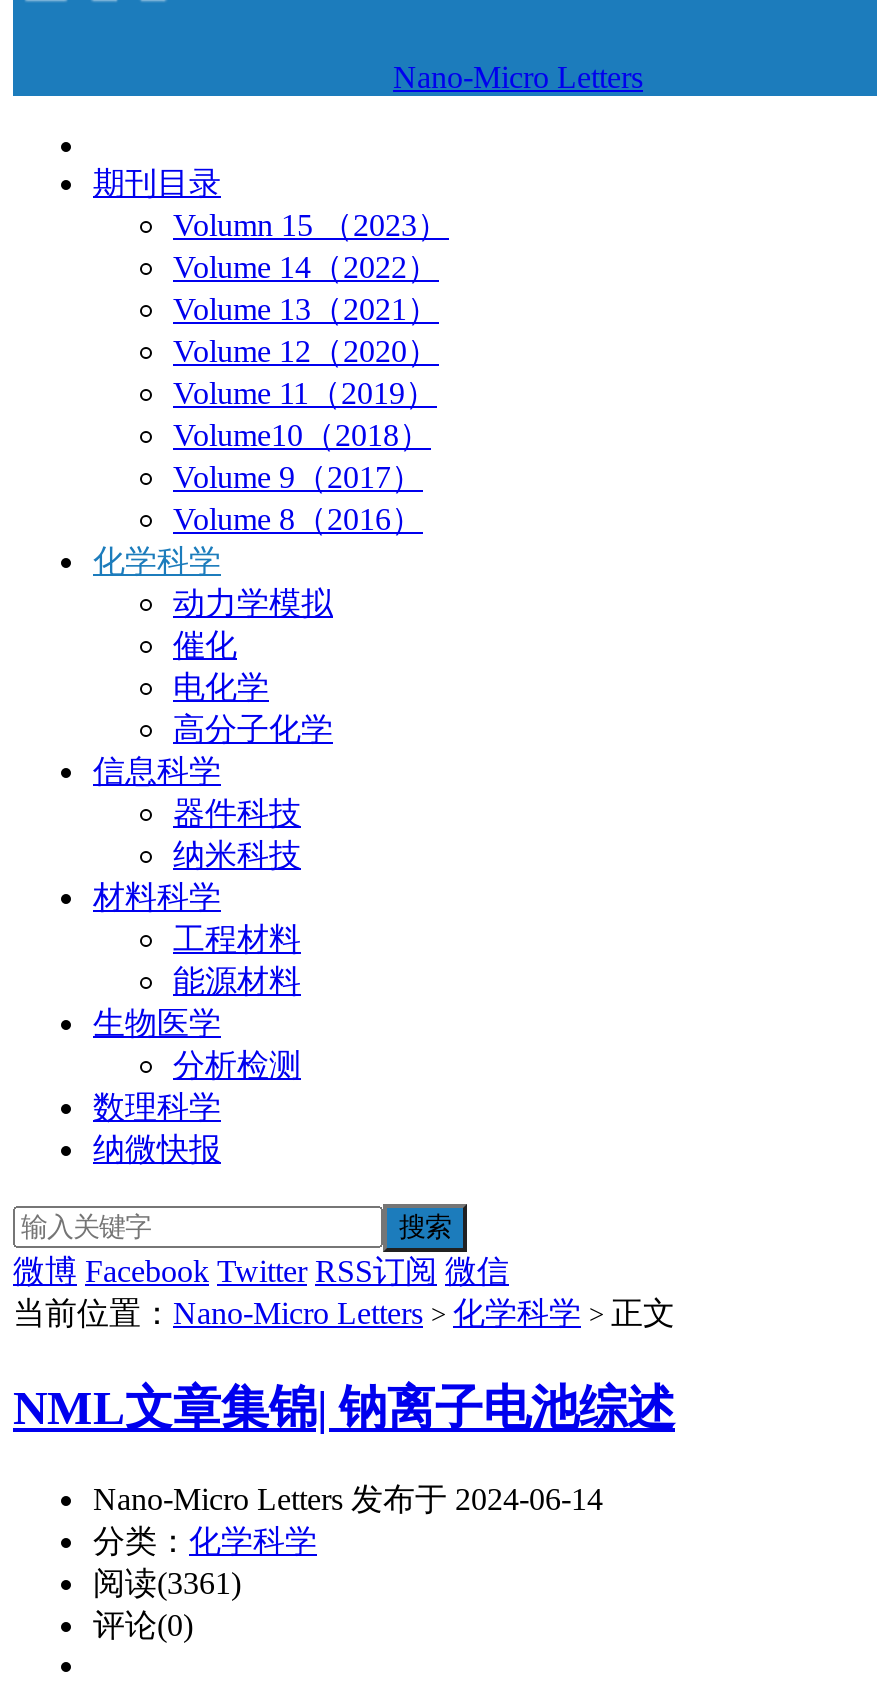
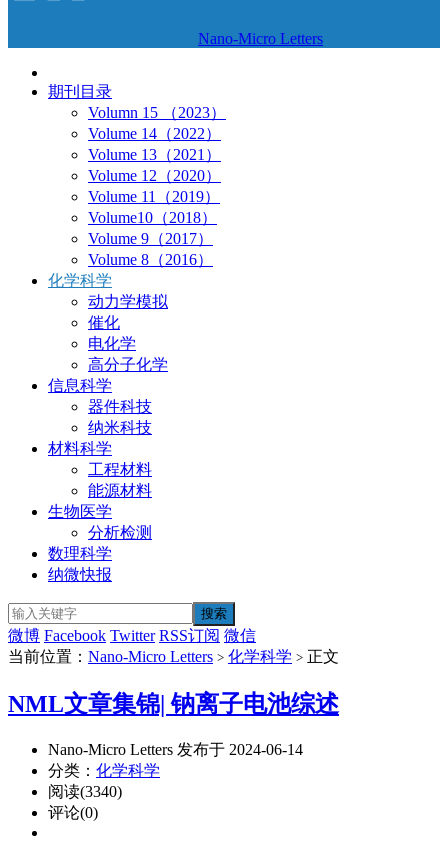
[93,1566,241,1600] 阅读(3361) -> [48,783,122,800] 阅读(3340)

